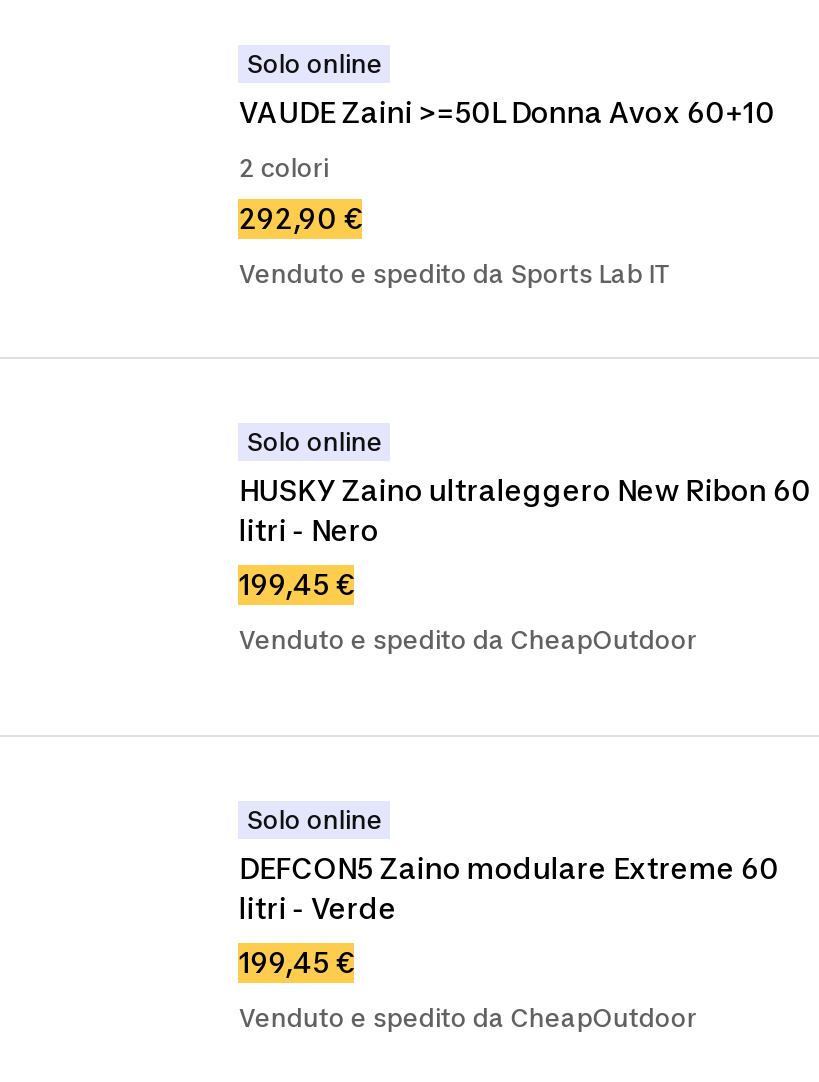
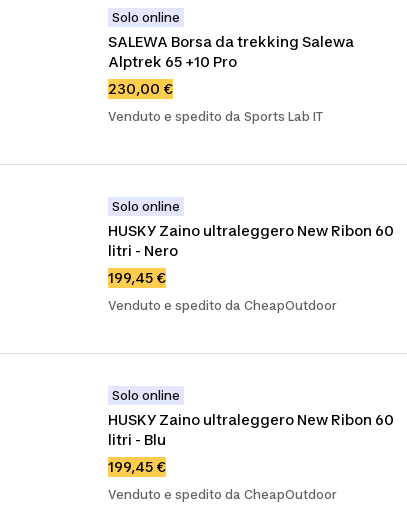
[239,95,775,235] VAUDE Zaini >=50L Donna Avox 60+10 | 2 colori | 292,90 € -> [108,33,354,97] SALEWA Borsa da trekking Salewa | Alptrek 65 +10 Pro | 230,00 €
[239,851,779,925] DEFCON5 Zaino modulare Extreme 60 | litri - Verde -> [108,411,394,448] HUSKY Zaino ultraleggero New Ribon 60 | litri - Blu

